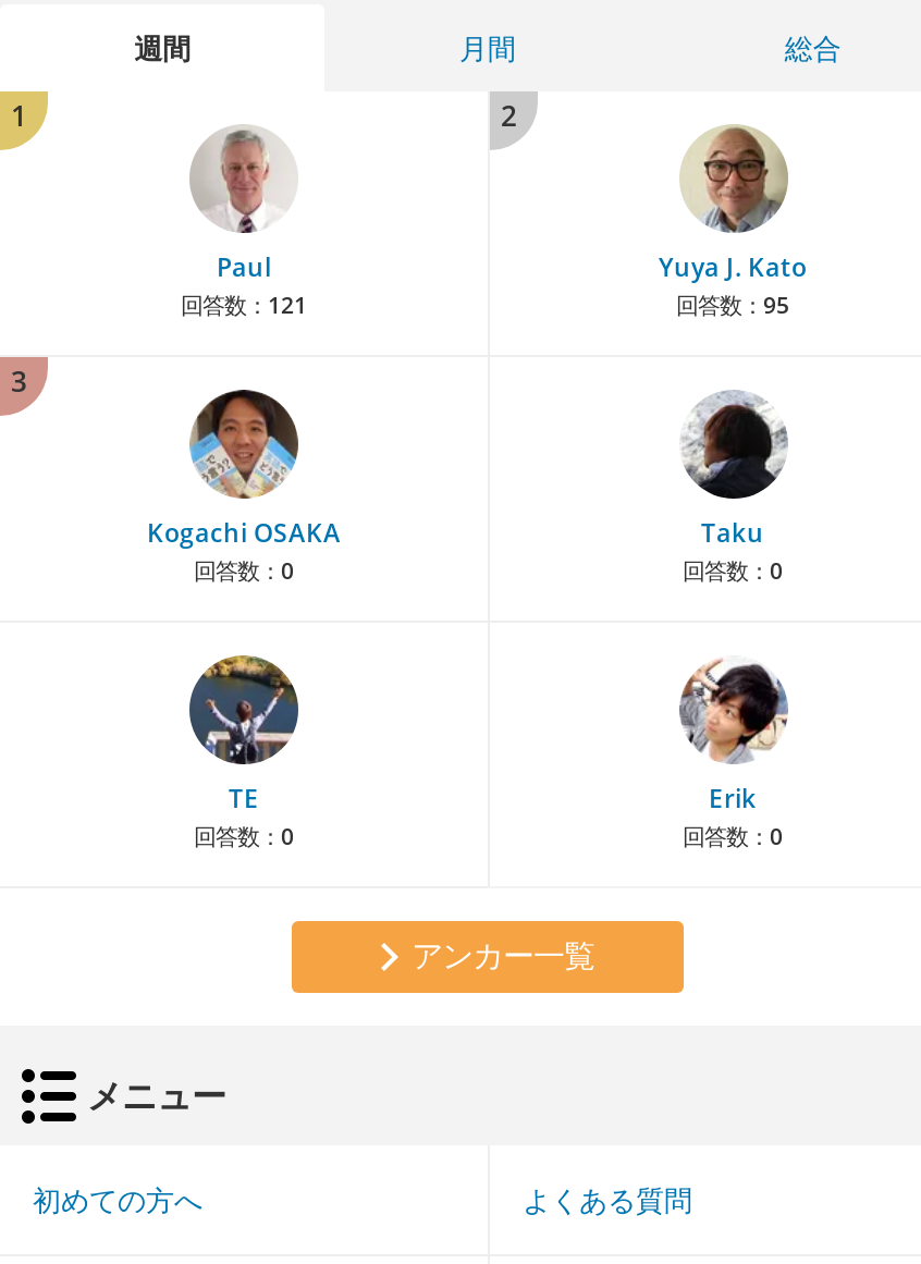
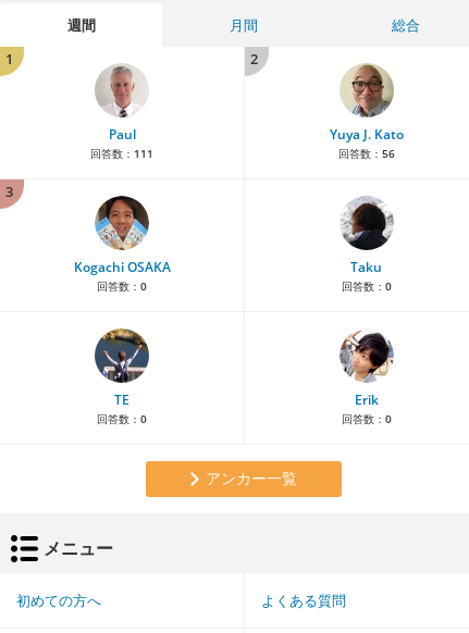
[181,289,307,320] 回答数：121 -> [90,146,153,161] 回答数：111
[676,289,789,320] 回答数：95 -> [338,146,394,161] 回答数：56

